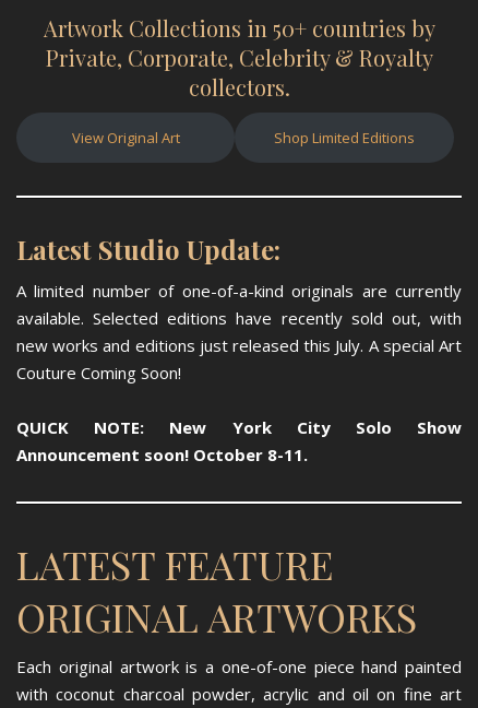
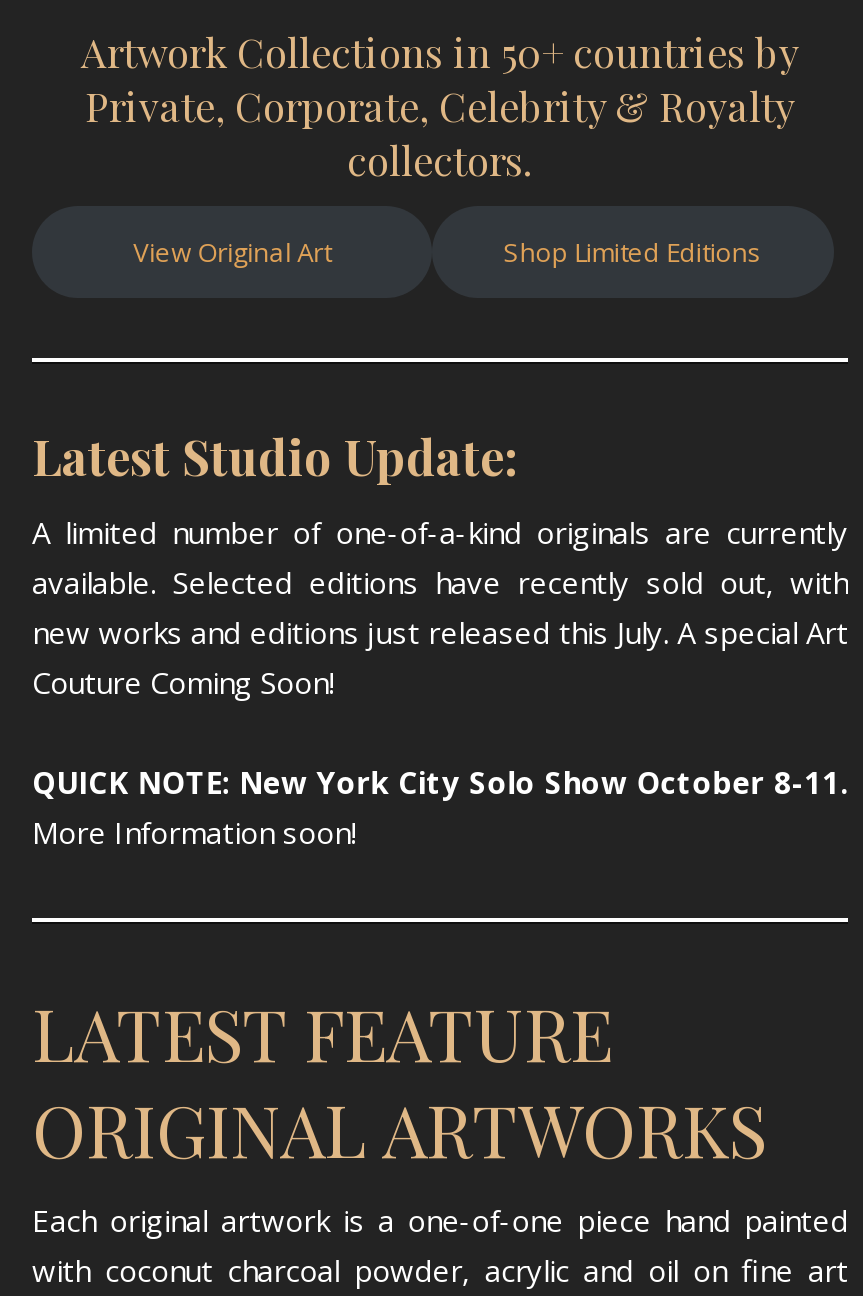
[16,417,462,466] QUICK NOTE: New York City Solo Show | Announcement soon! October 8-11. -> [32,763,848,853] QUICK NOTE: New York City Solo Show October 8-11. | More Information soon!

